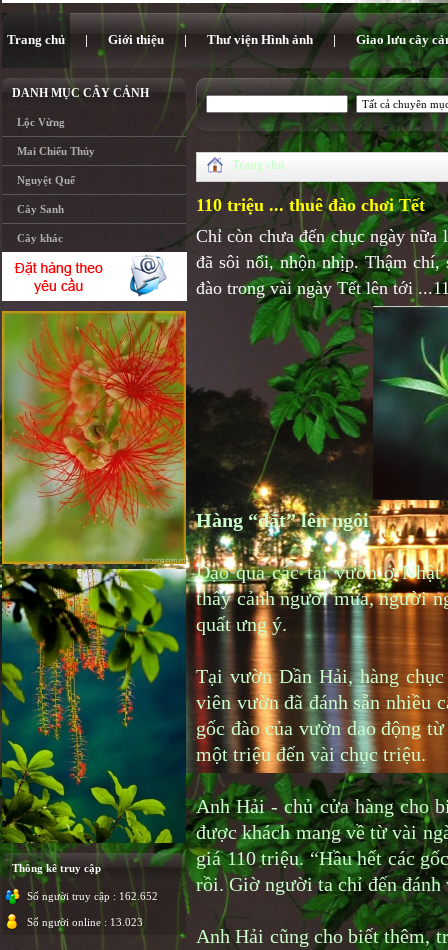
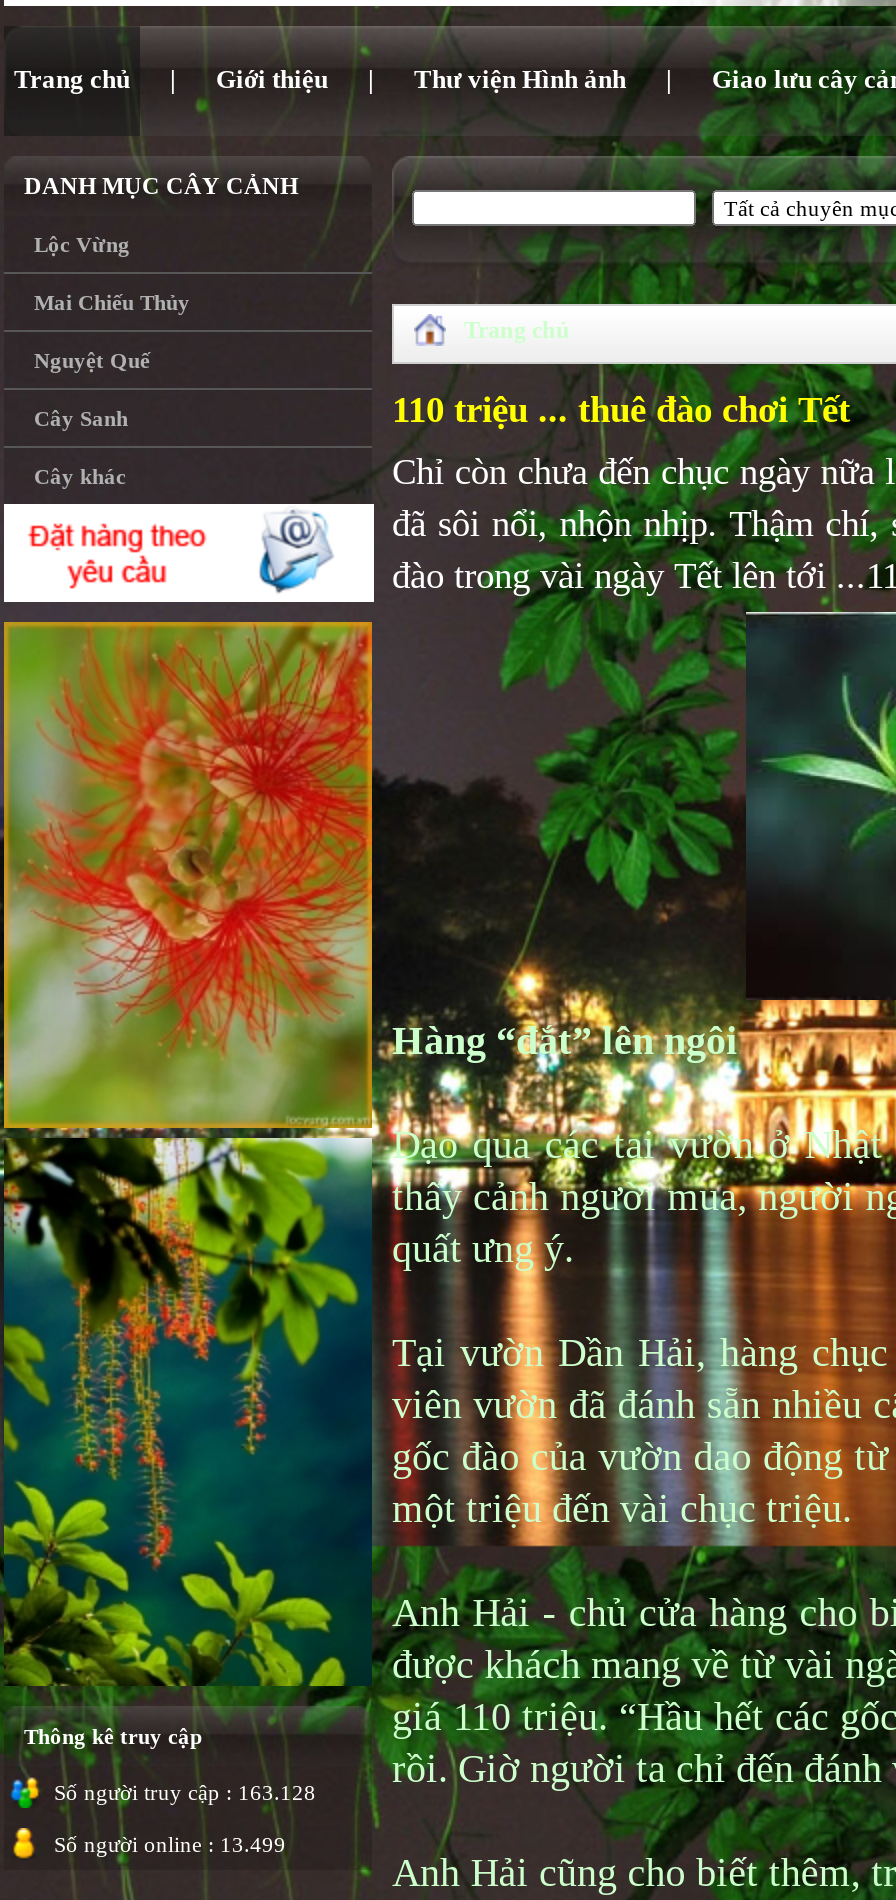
[27,890,158,902] Số người truy cập : 162.652 -> [54,1780,316,1804] Số người truy cập : 163.128
[27,916,143,928] Số người online : 13.023 -> [54,1832,286,1856] Số người online : 13.499

